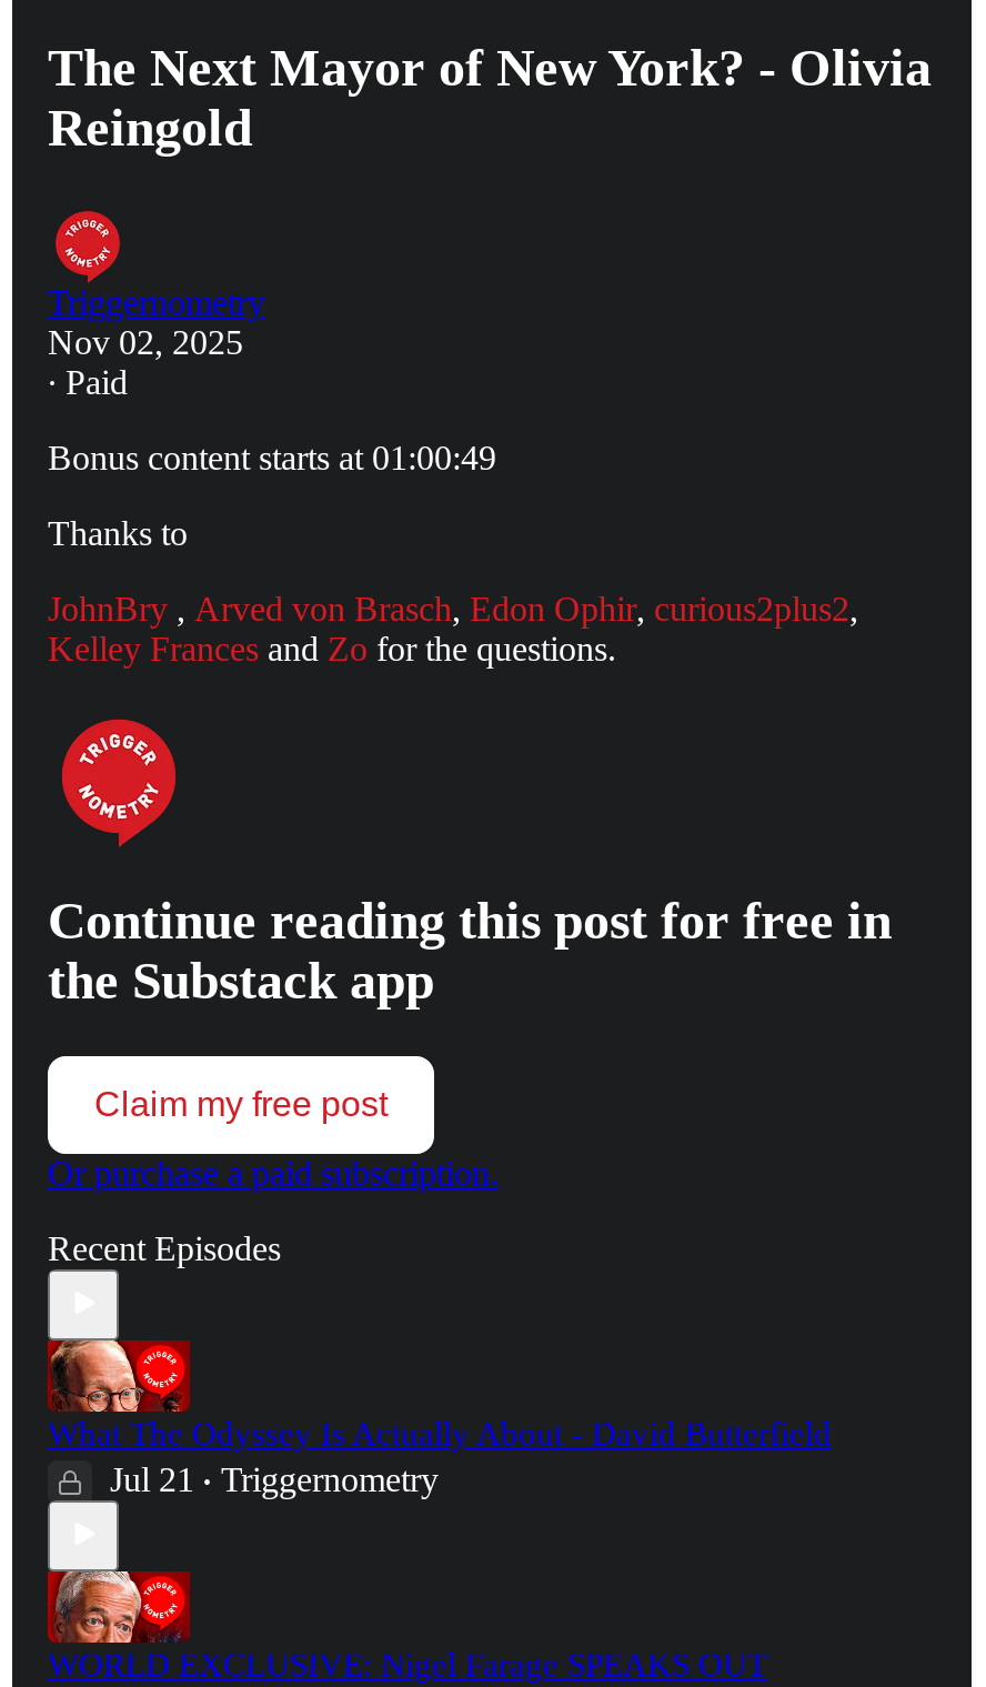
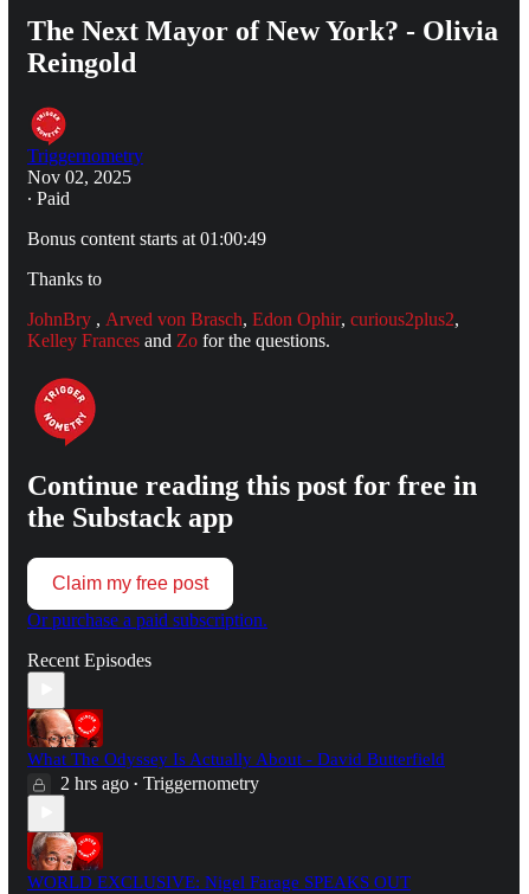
[110,1460,439,1497] Jul 21 • Triggernometry -> [60,773,259,793] 2 hrs ago • Triggernometry

